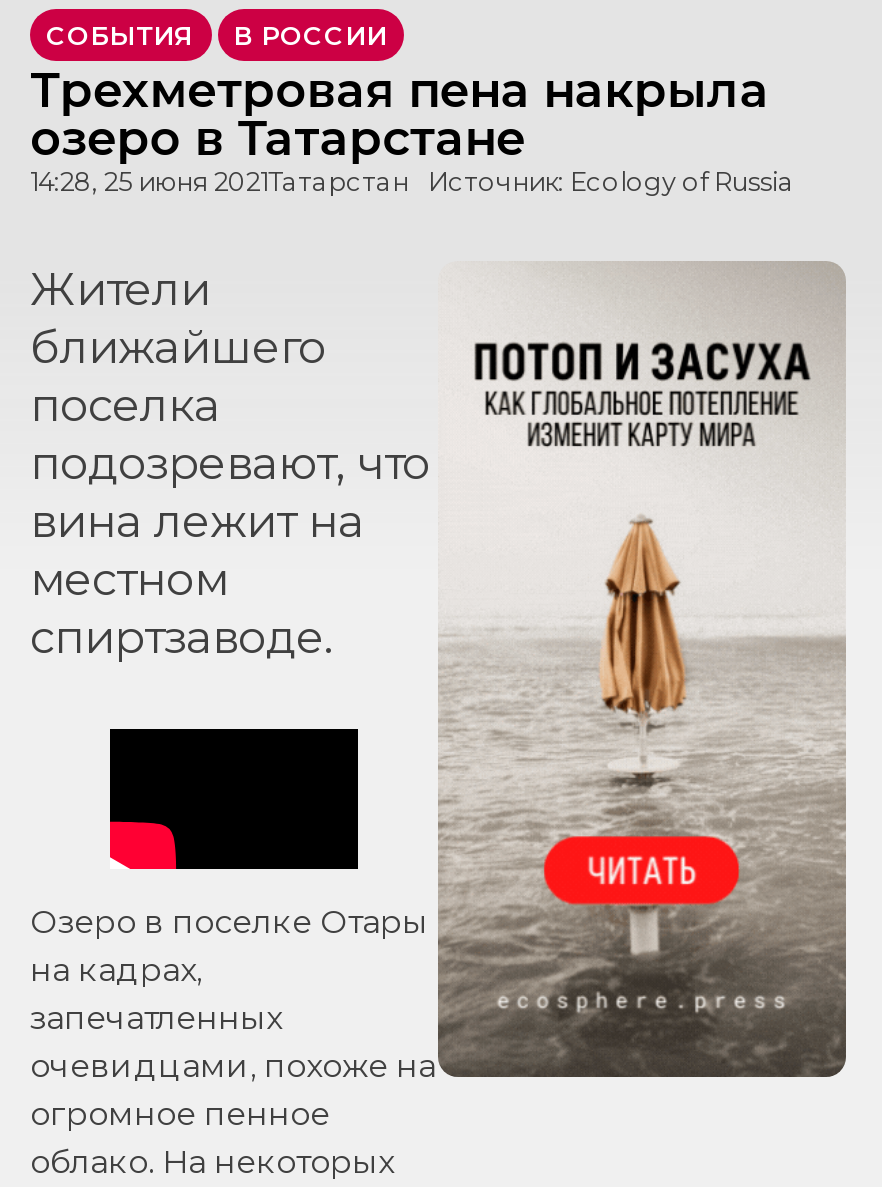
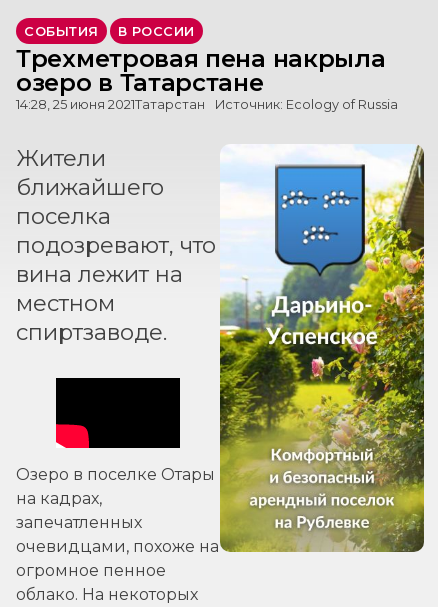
[438,261,846,1079] [image] -> [219,144,425,553] [image]

